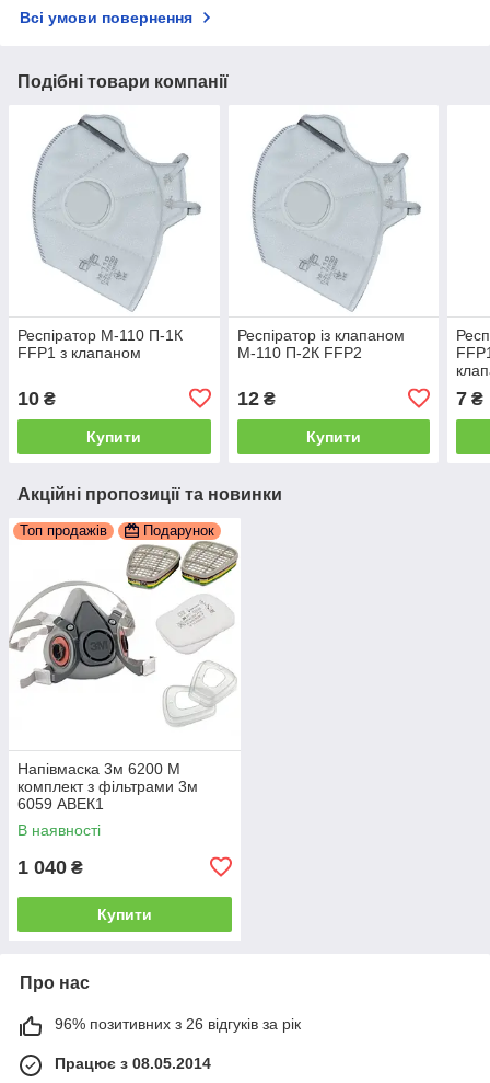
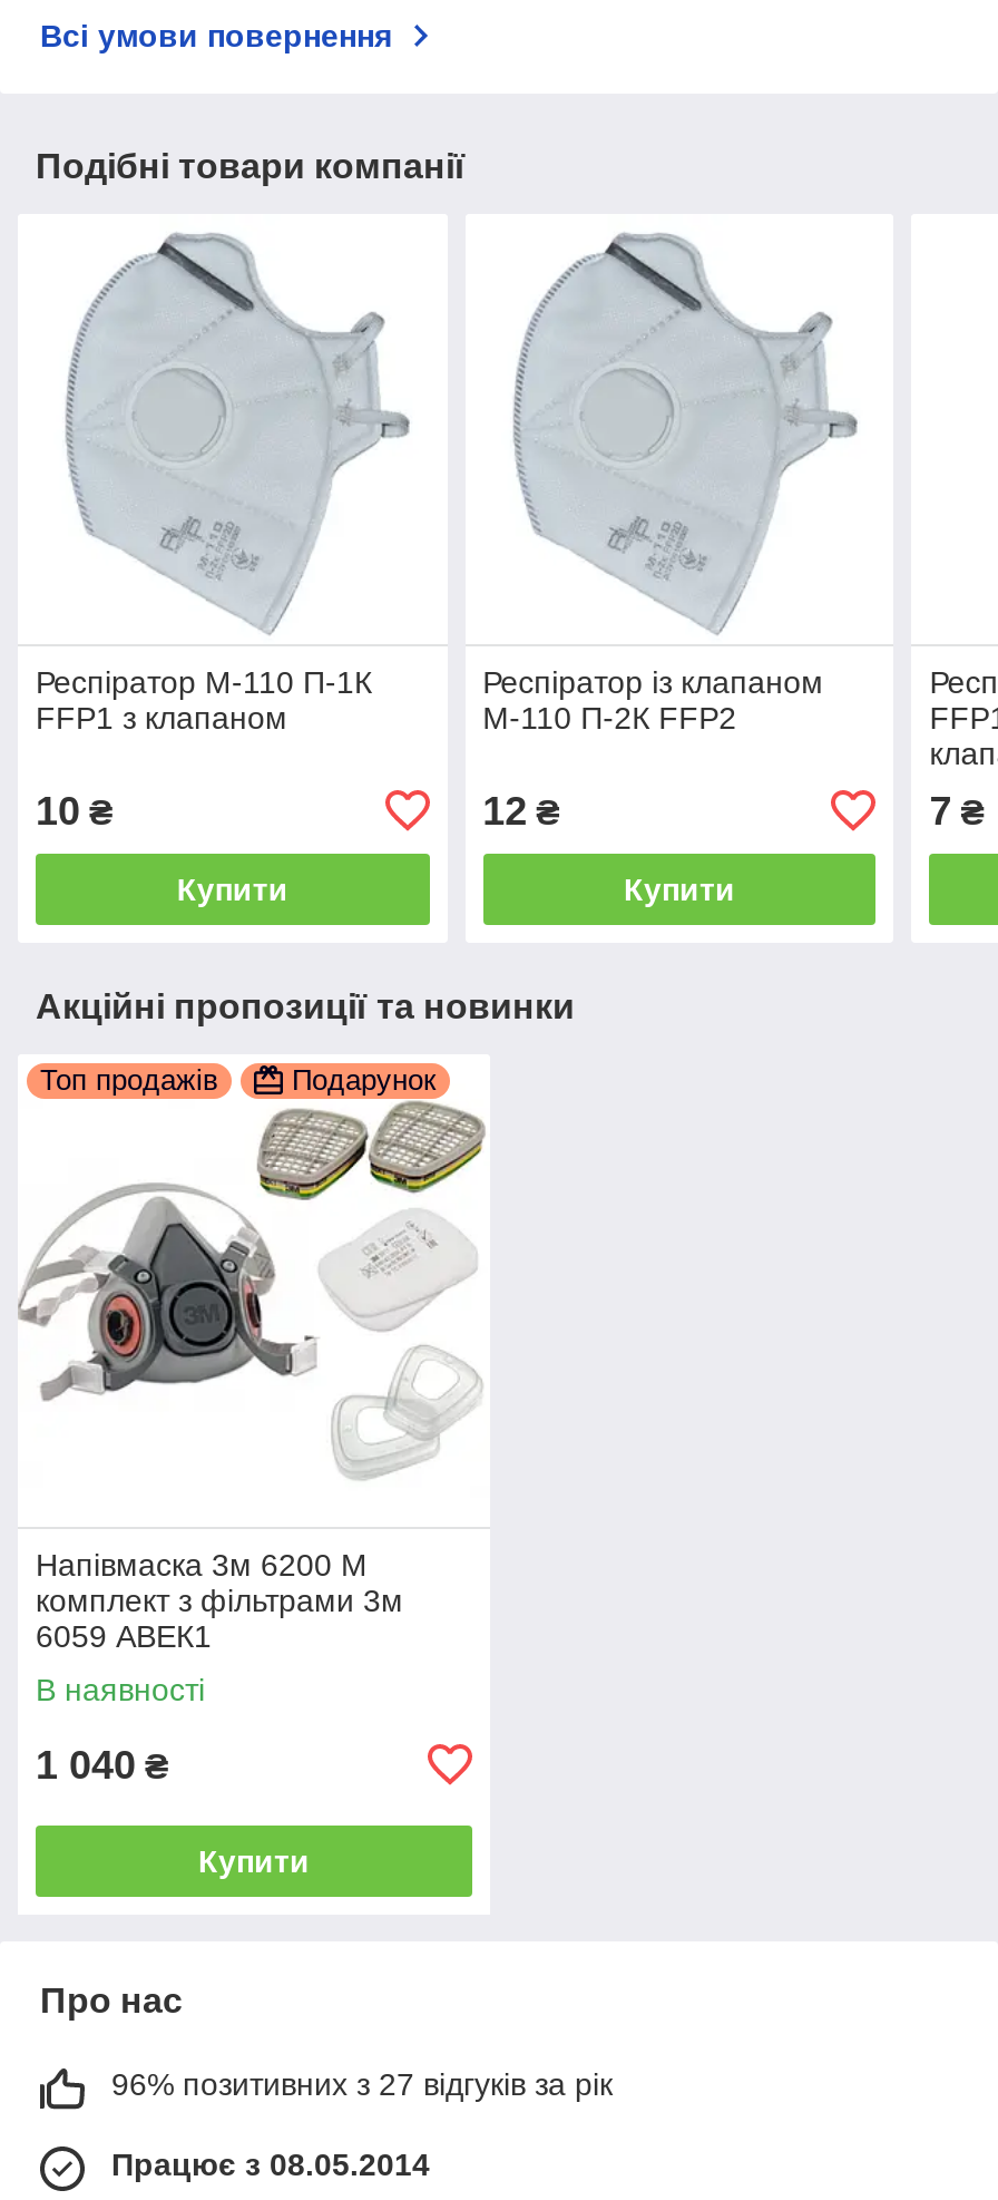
[55,1015,301,1032] 96% позитивних з 26 відгуків за рік -> [111,2066,613,2101] 96% позитивних з 27 відгуків за рік

